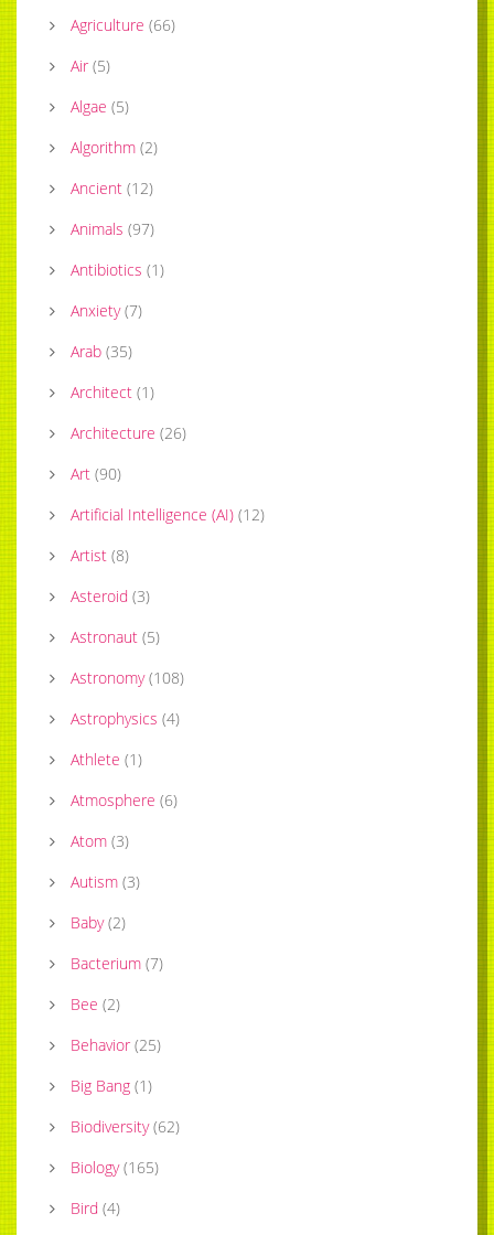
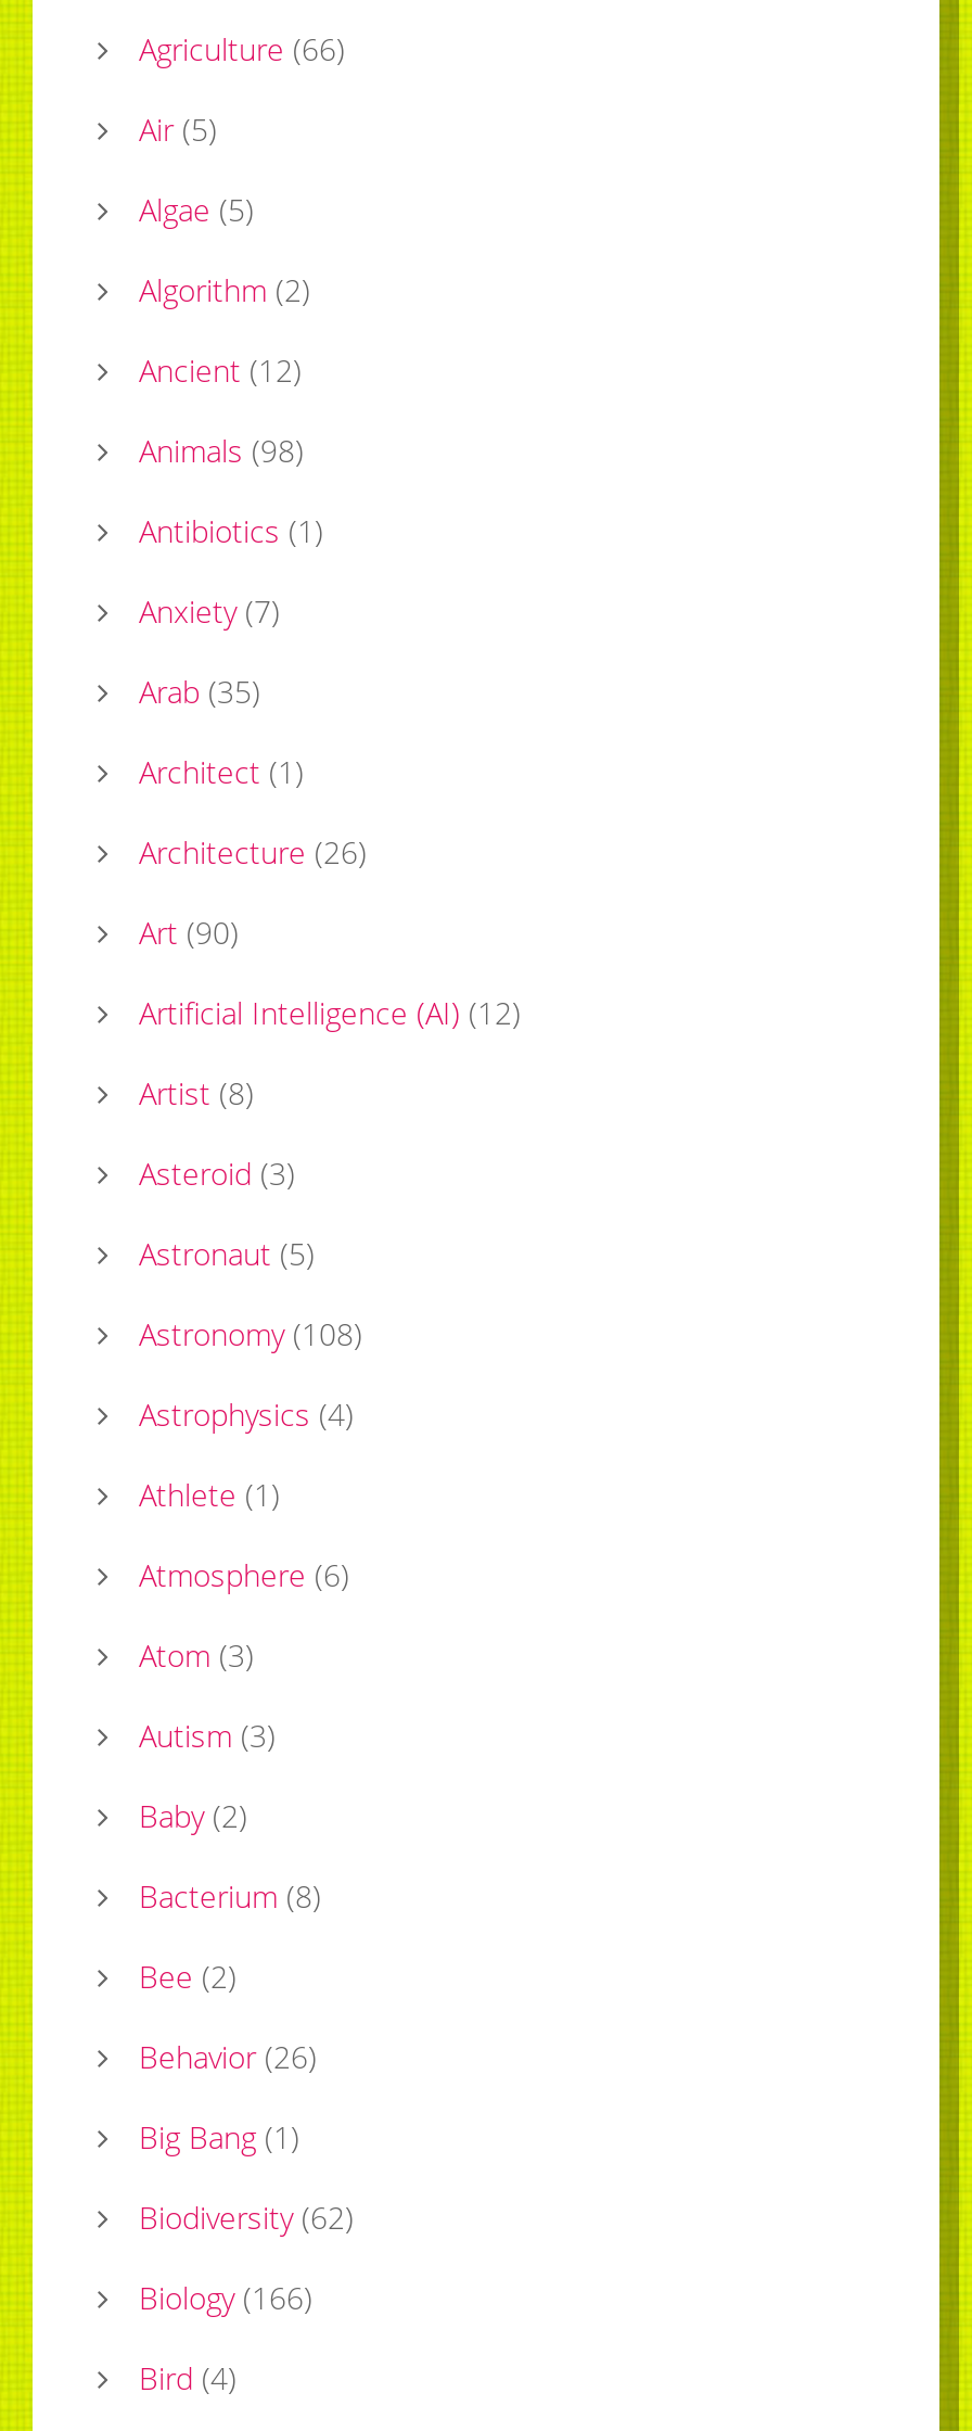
[71,219,154,240] Animals (97) -> [139,431,304,472] Animals (98)
[71,953,163,974] Bacterium (7) -> [139,1876,321,1918] Bacterium (8)
[71,1035,161,1056] Behavior (25) -> [139,2037,317,2078] Behavior (26)
[71,1157,159,1178] Biology (165) -> [139,2278,312,2319] Biology (166)

